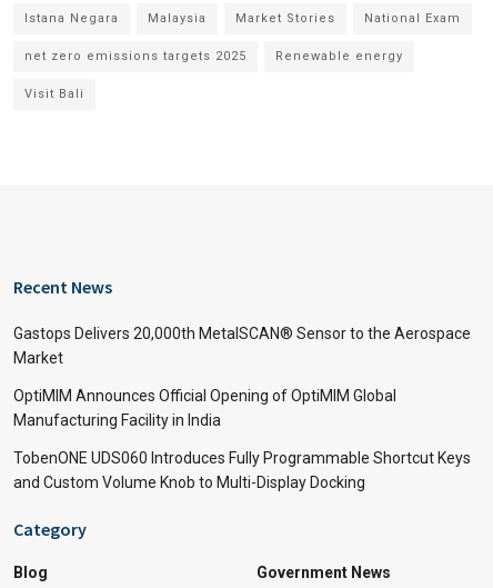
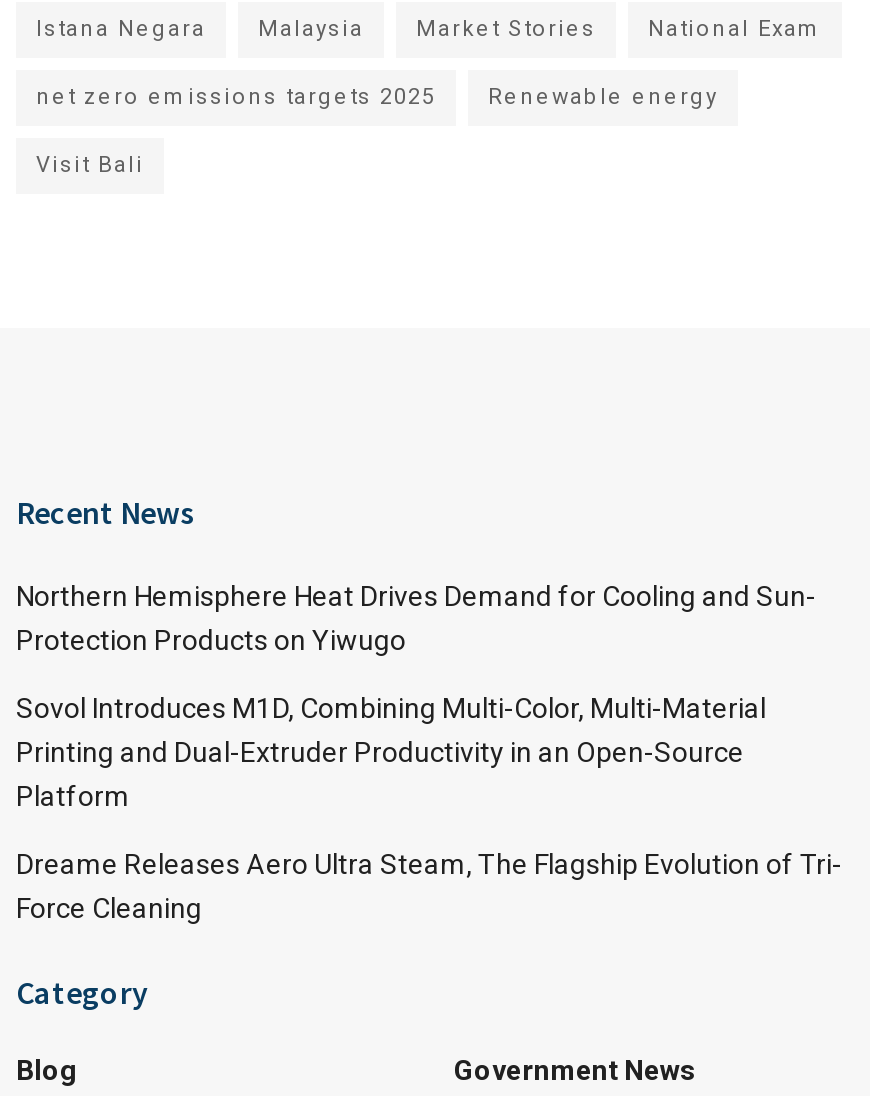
[13,325,471,367] Gastops Delivers 20,000th MetalSCAN® Sensor to the Aerospace | Market -> [16,579,816,655] Northern Hemisphere Heat Drives Demand for Cooling and Sun- | Protection Products on Yiwugo
[13,387,396,429] OptiMIM Announces Official Opening of OptiMIM Global | Manufacturing Facility in India -> [16,691,766,811] Sovol Introduces M1D, Combining Multi-Color, Multi-Material | Printing and Dual-Extruder Productivity in an Open-Source | Platform
[13,449,471,491] TobenONE UDS060 Introduces Fully Programmable Shortcut Keys | and Custom Volume Knob to Multi-Display Docking -> [16,847,842,923] Dreame Releases Aero Ultra Steam, The Flagship Evolution of Tri- | Force Cleaning

